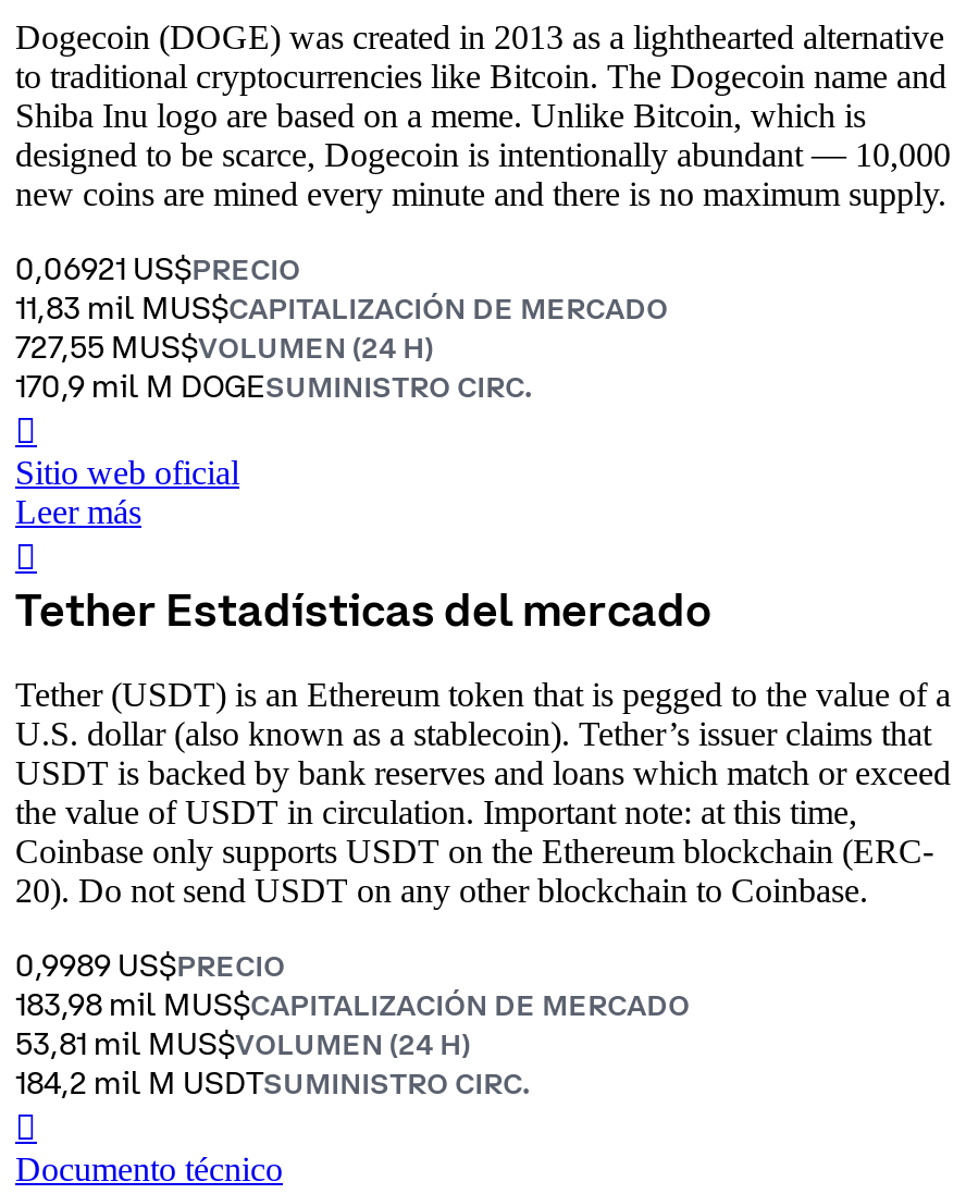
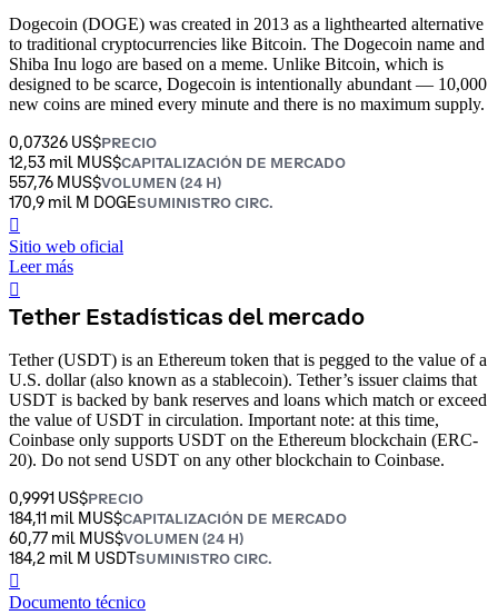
[15,249,300,288] 0,06921 US$PRECIO -> [9,132,157,152] 0,07326 US$PRECIO
[15,288,668,327] 11,83 mil MUS$CAPITALIZACIÓN DE MERCADO -> [9,152,346,172] 12,53 mil MUS$CAPITALIZACIÓN DE MERCADO
[15,327,433,366] 727,55 MUS$VOLUMEN (24 H) -> [9,172,221,192] 557,76 MUS$VOLUMEN (24 H)
[15,945,285,984] 0,9989 US$PRECIO -> [9,488,143,508] 0,9991 US$PRECIO
[15,984,690,1024] 183,98 mil MUS$CAPITALIZACIÓN DE MERCADO -> [9,508,347,528] 184,11 mil MUS$CAPITALIZACIÓN DE MERCADO
[15,1024,470,1063] 53,81 mil MUS$VOLUMEN (24 H) -> [9,528,243,548] 60,77 mil MUS$VOLUMEN (24 H)

